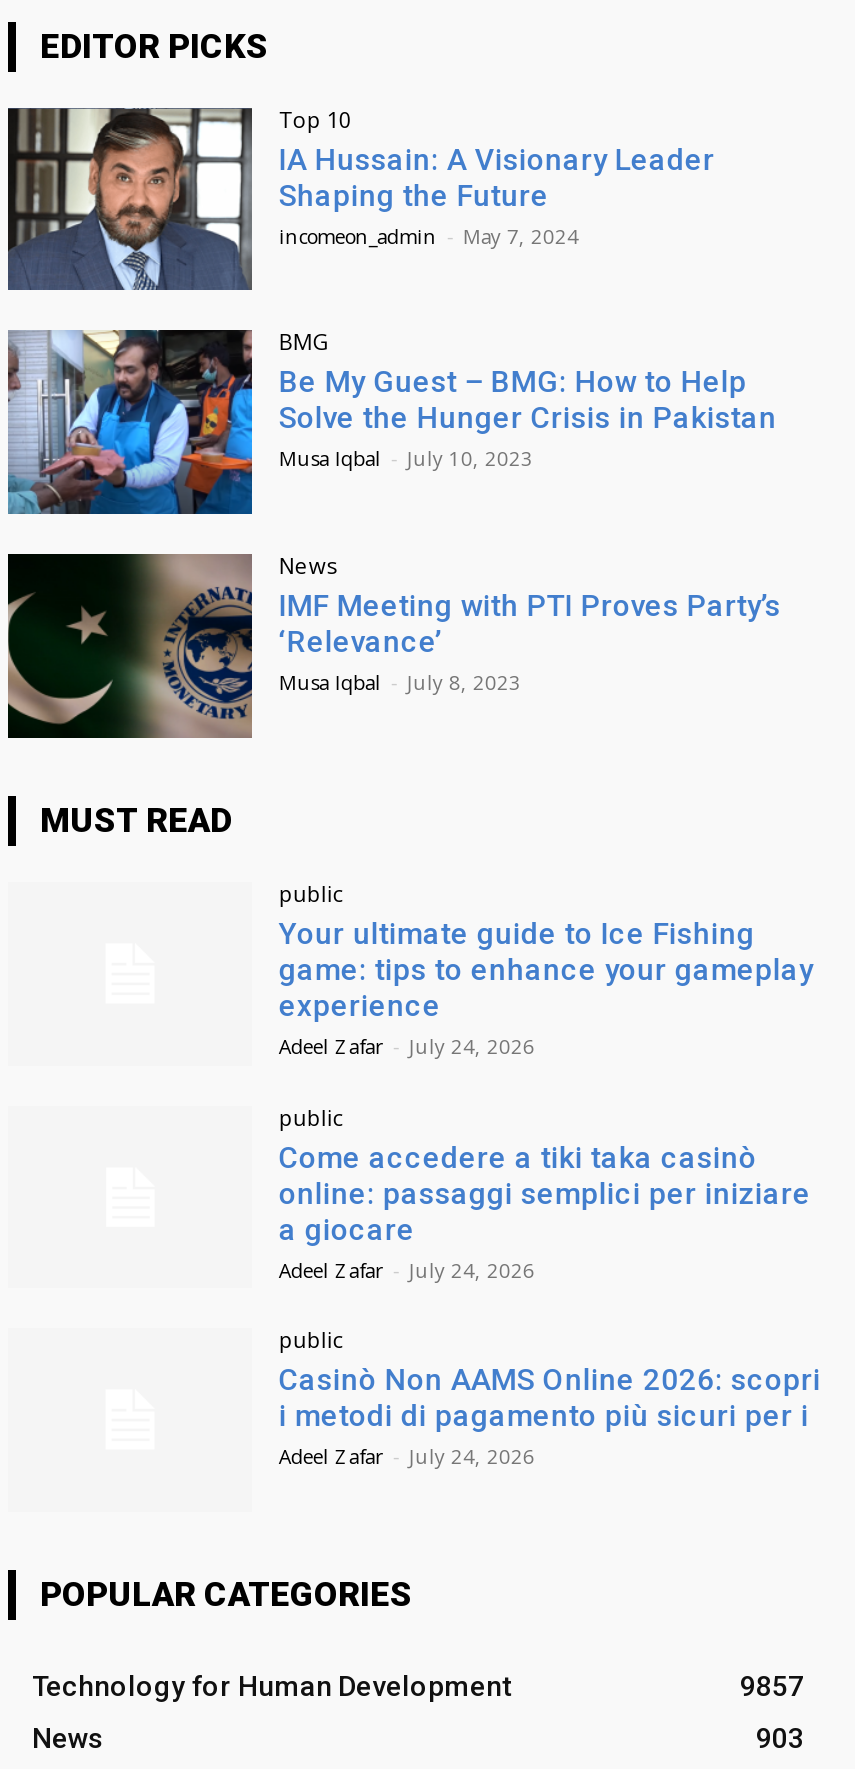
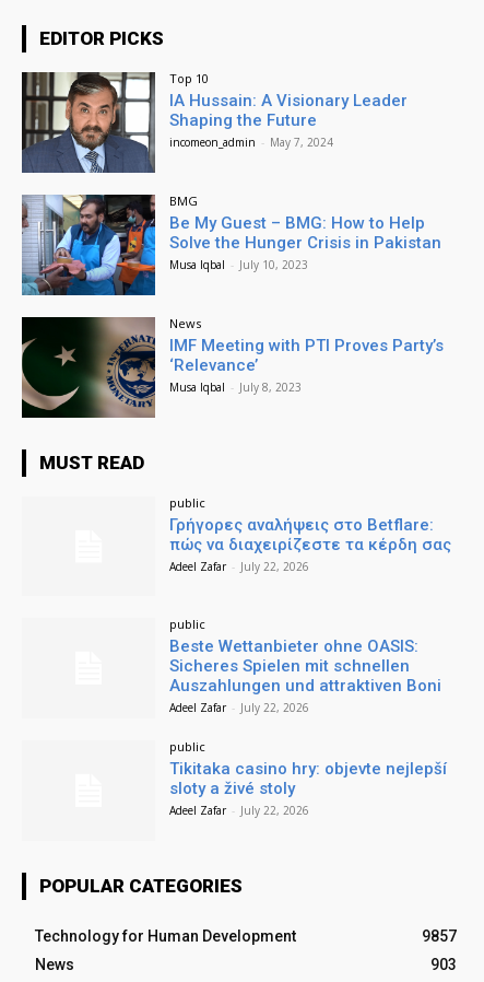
[279,915,813,1059] Your ultimate guide to Ice Fishing | game: tips to enhance your gameplay | experience | Adeel Zafar - July 24, 2026 -> [170,515,452,574] Γρήγορες αναλήψεις στο Betflare: | πώς να διαχειρίζεστε τα κέρδη σας | Adeel Zafar - July 22, 2026
[279,1139,811,1283] Come accedere a tiki taka casinò | online: passaggi semplici per iniziare | a giocare | Adeel Zafar - July 24, 2026 -> [170,637,442,716] Beste Wettanbieter ohne OASIS: | Sicheres Spielen mit schnellen | Auszahlungen und attraktiven Boni | Adeel Zafar - July 22, 2026
[279,1363,821,1471] Casinò Non AAMS Online 2026: scopri | i metodi di pagamento più sicuri per i | Adeel Zafar - July 24, 2026 -> [170,759,447,818] Tikitaka casino hry: objevte nejlepší | sloty a živé stoly | Adeel Zafar - July 22, 2026

